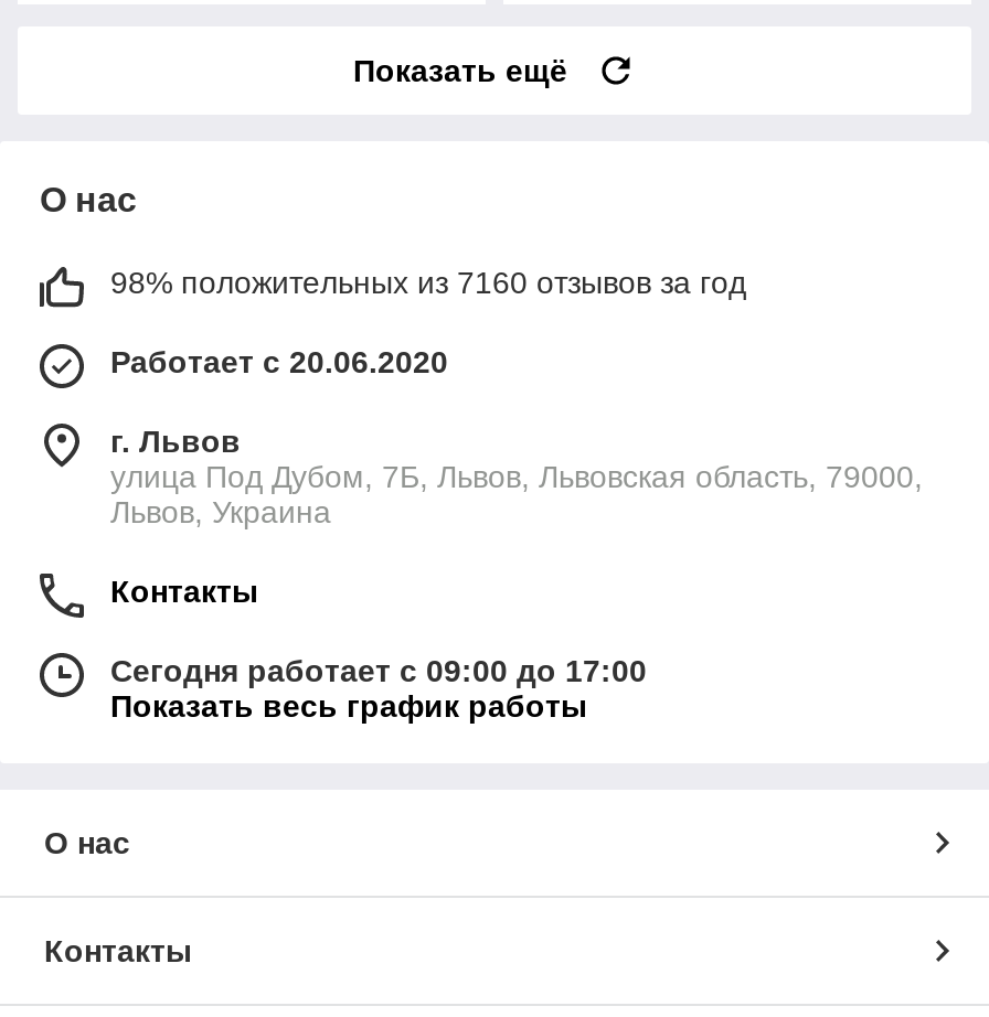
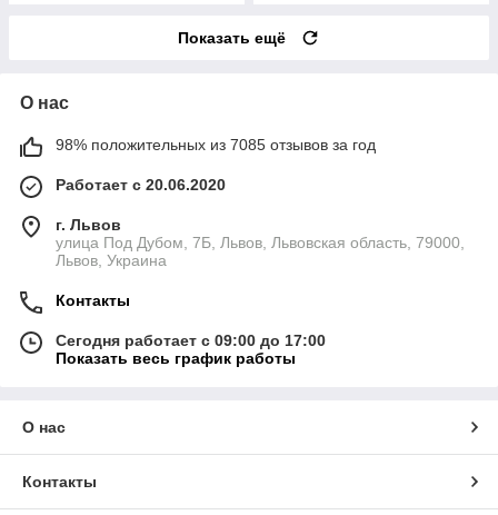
[110,266,746,301] 98% положительных из 7160 отзывов за год -> [56,136,376,154] 98% положительных из 7085 отзывов за год

